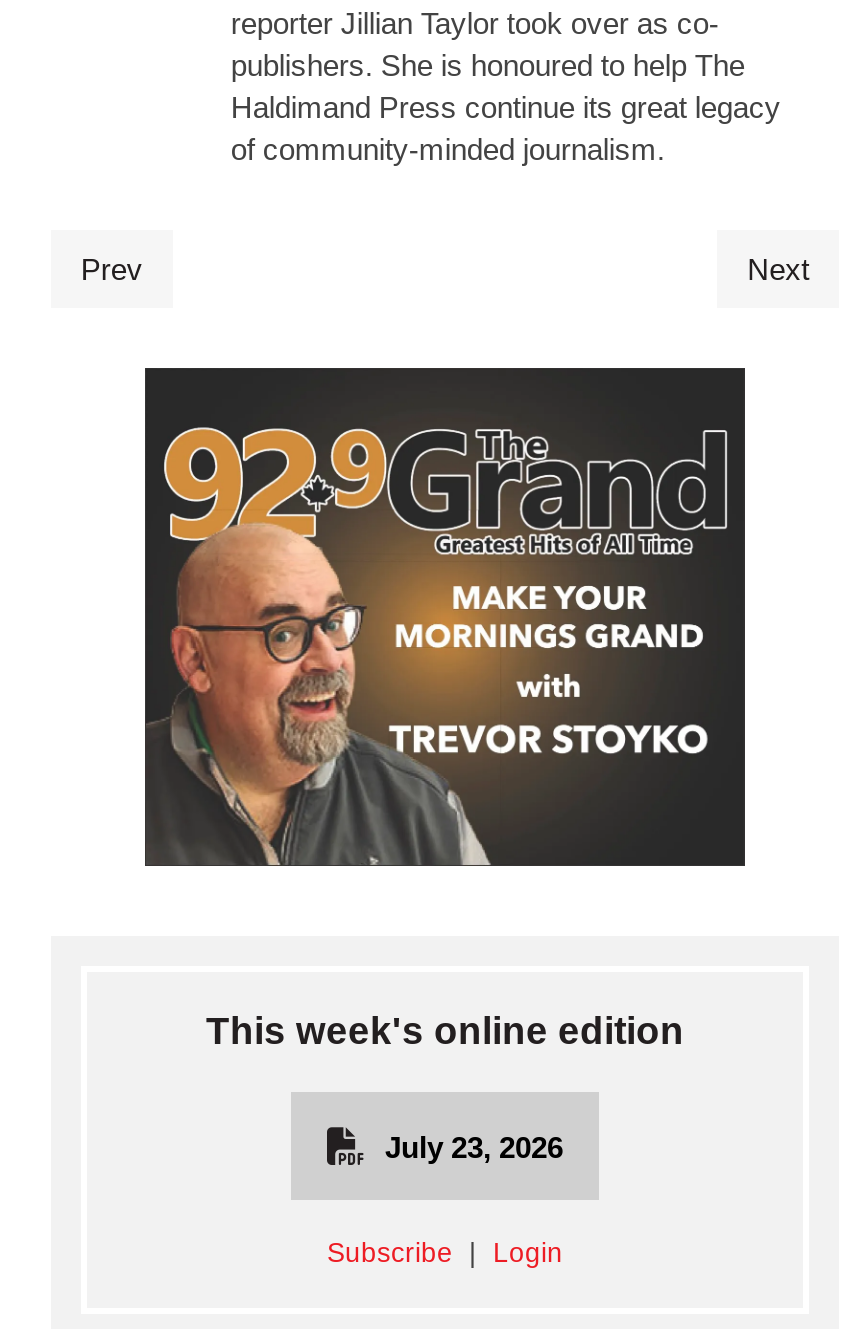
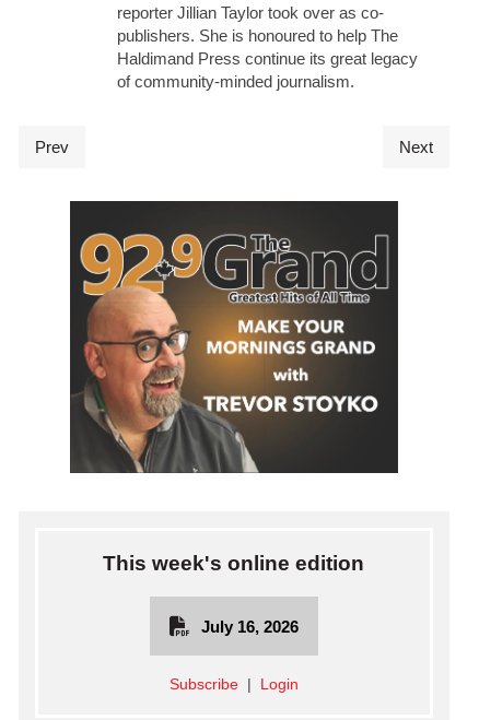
[385,1129,563,1163] July 23, 2026 -> [201,617,299,636] July 16, 2026

